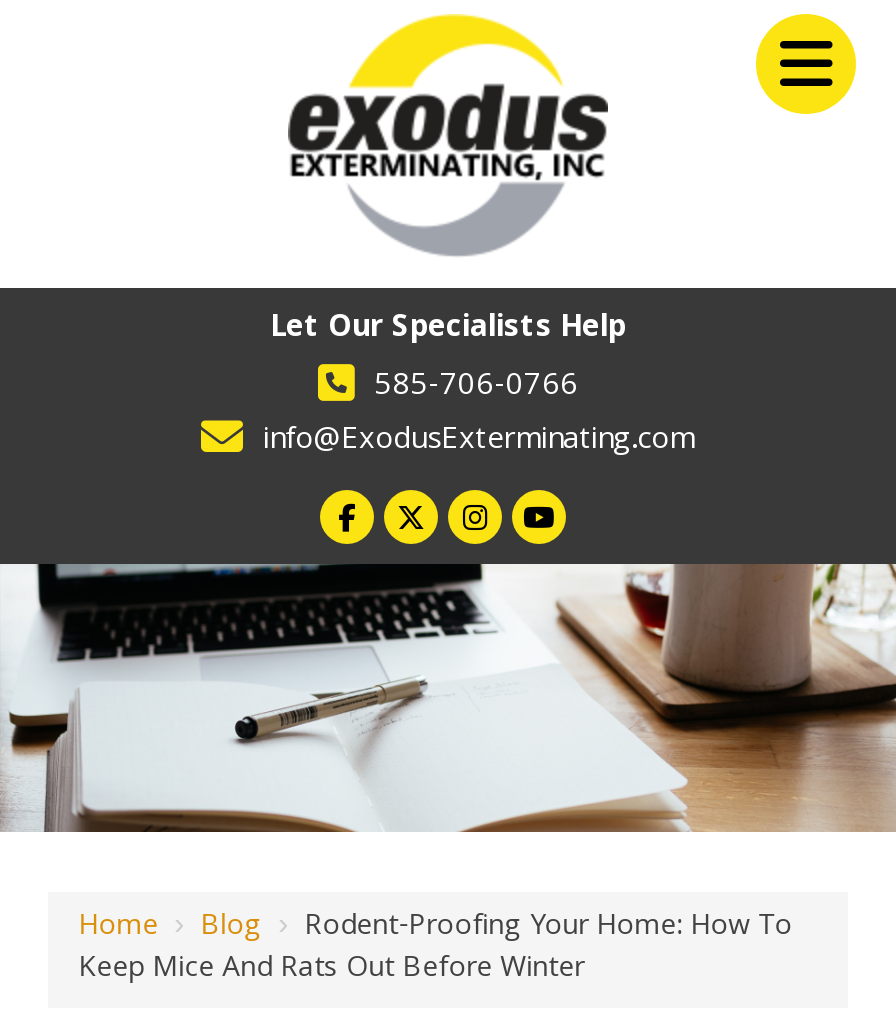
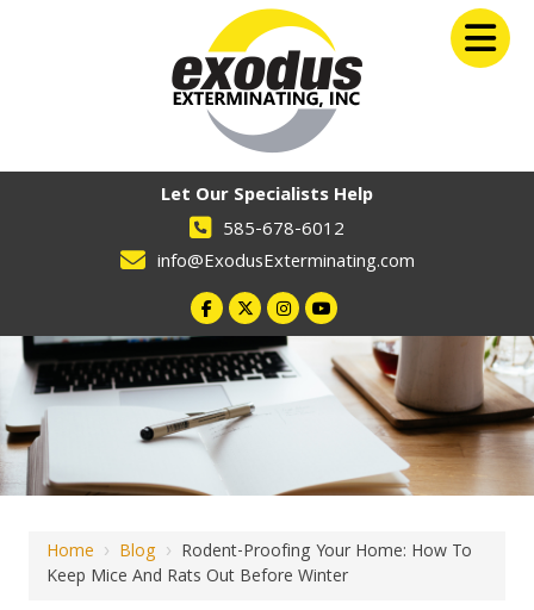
[374,362,578,414] 585-706-0766 -> [223,216,344,247] 585-678-6012

